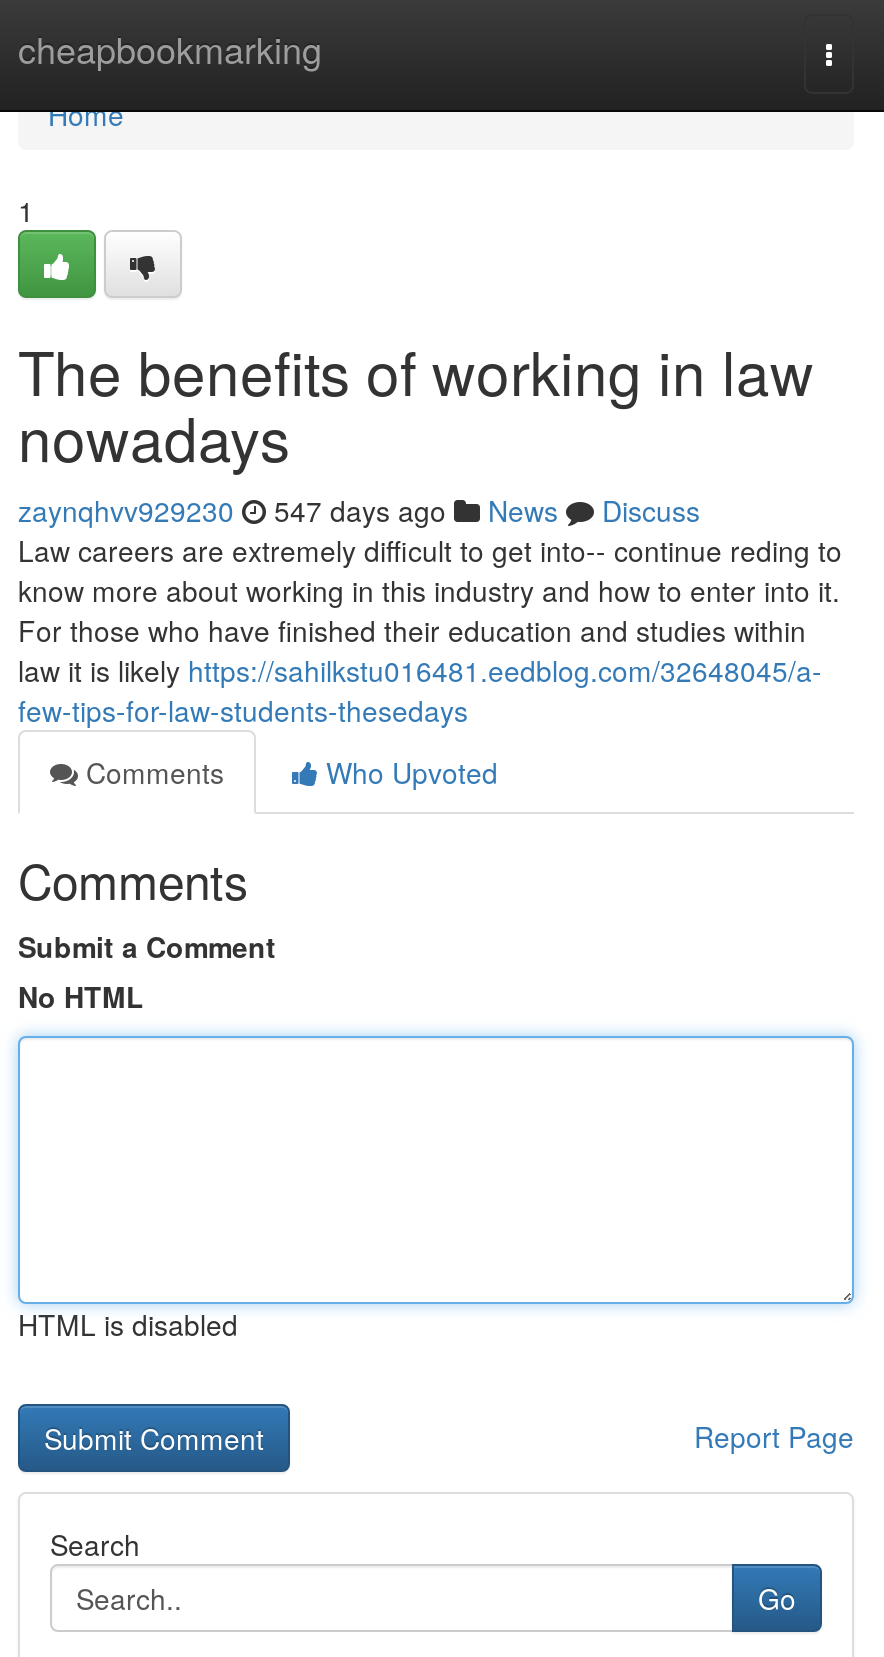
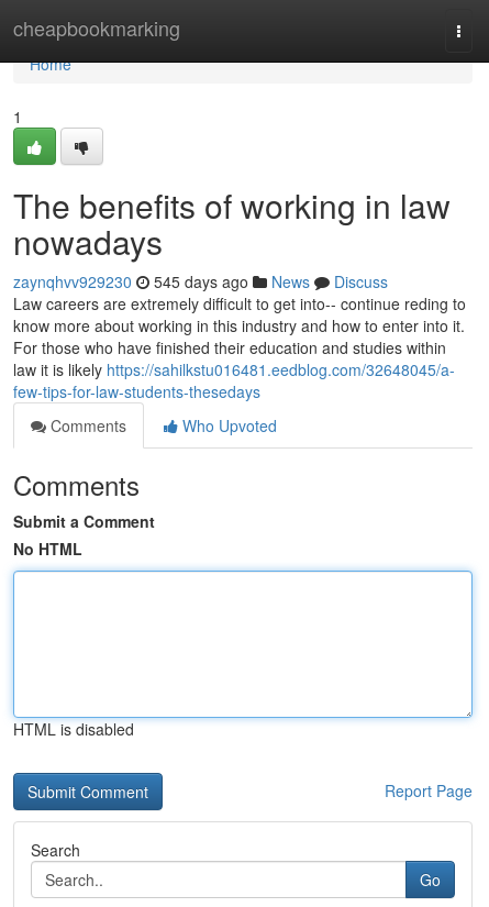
[18,490,700,530] zaynqhvv929230 547 days ago News Discuss -> [13,270,388,292] zaynqhvv929230 545 days ago News Discuss

